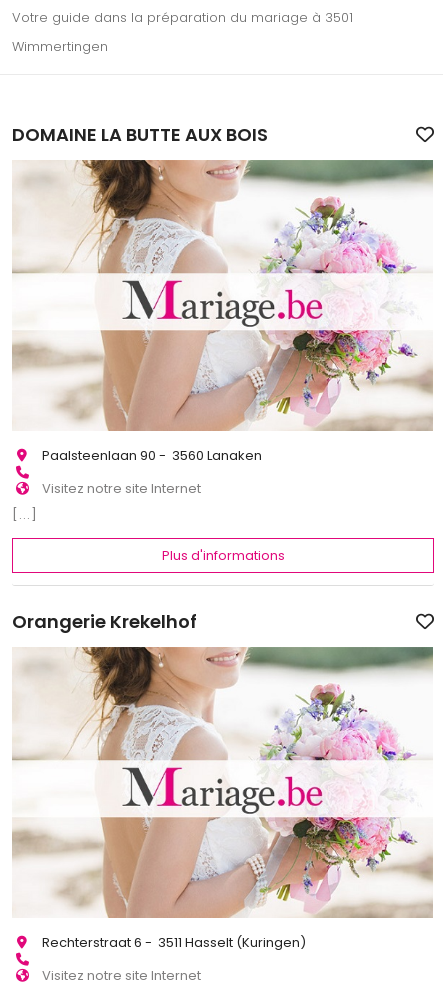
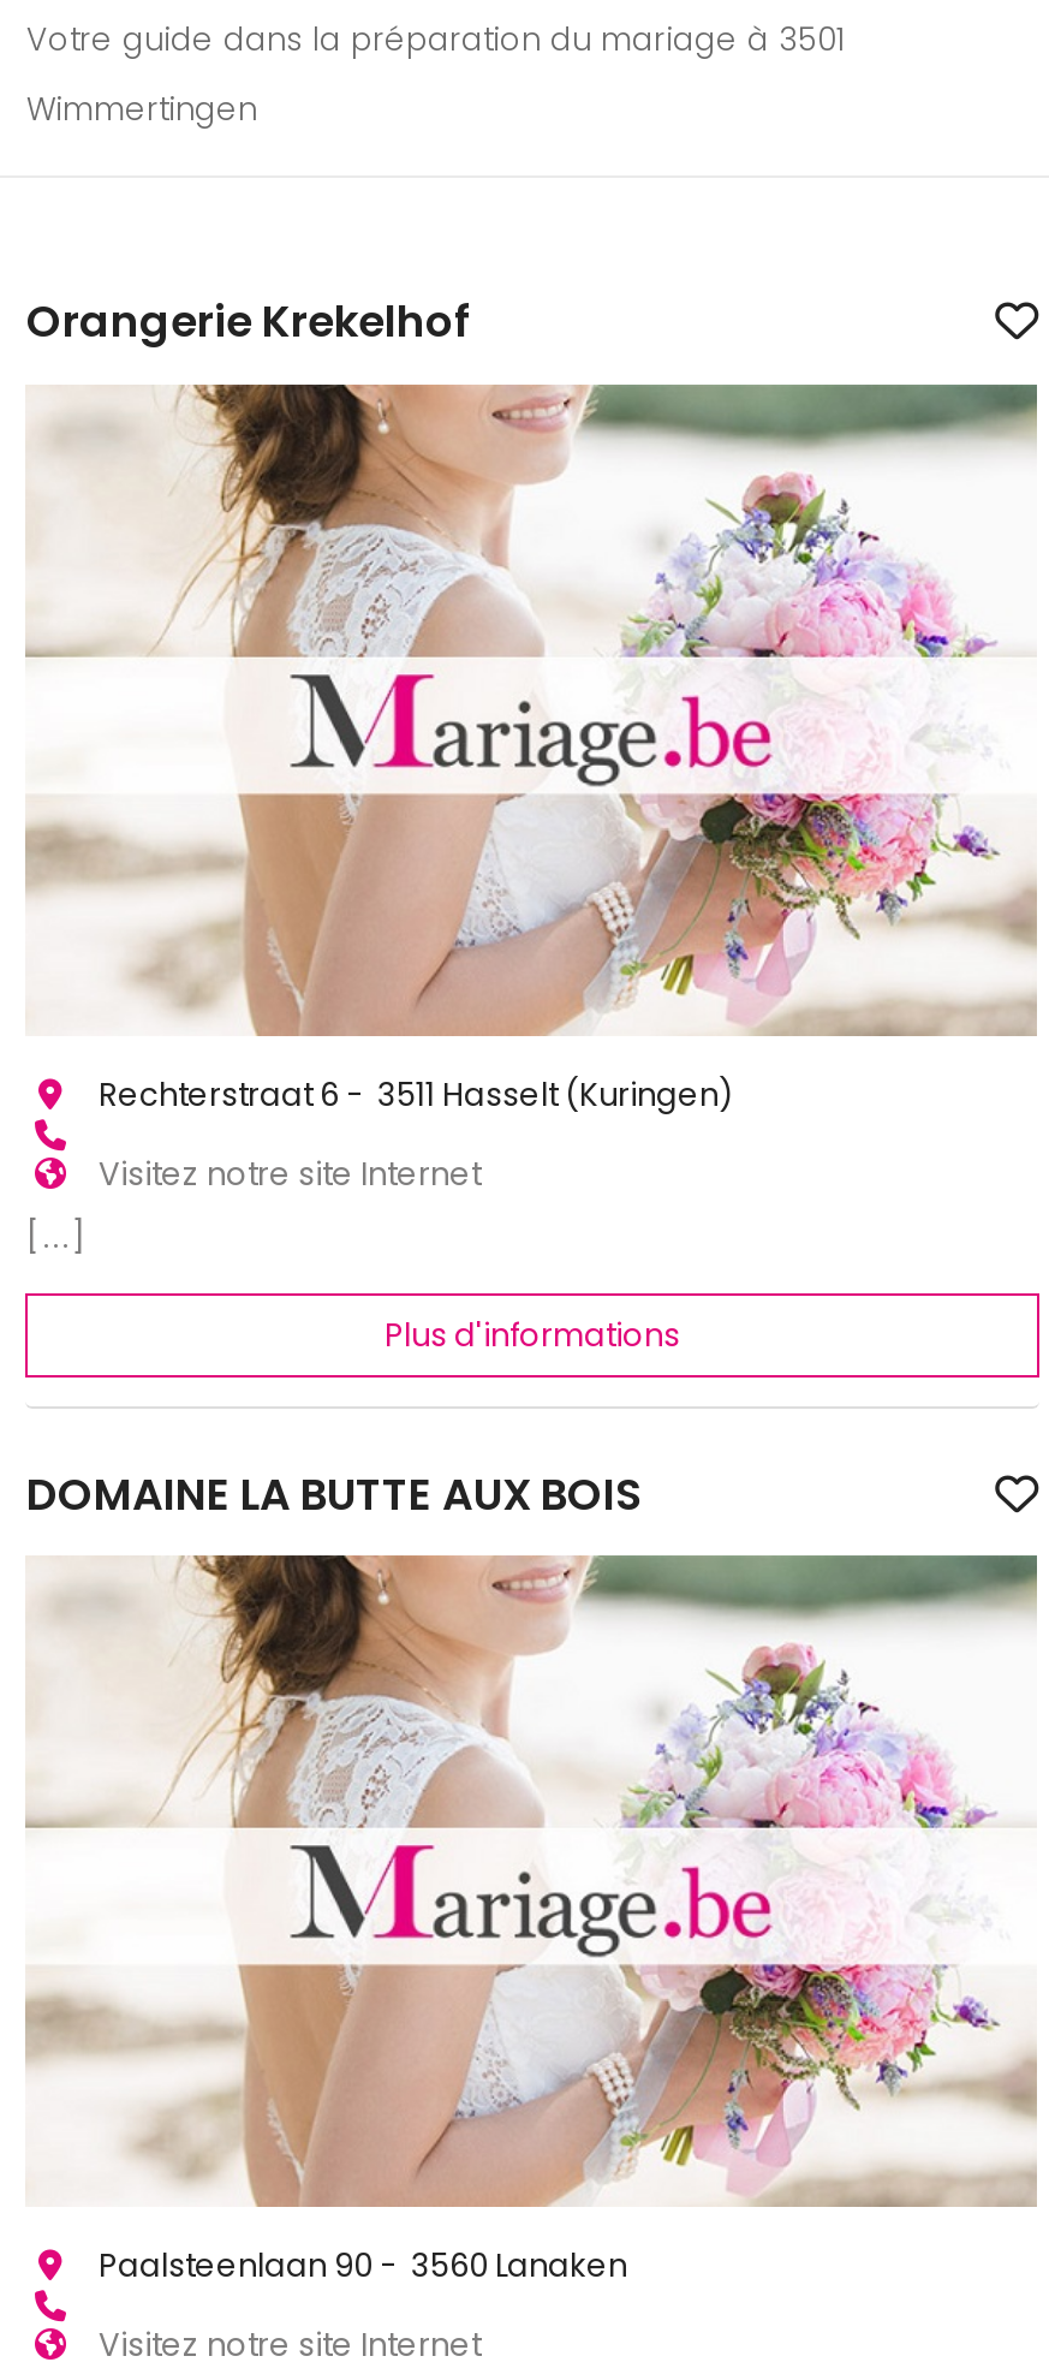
moved [12,121,268,146] -> [26,1465,641,1525]: DOMAINE LA BUTTE AUX BOIS
moved [42,446,262,465] -> [98,2244,627,2290]: Paalsteenlaan 90 - 3560 Lanaken
moved [12,609,197,634] -> [26,292,471,352]: Orangerie Krekelhof
moved [42,933,306,952] -> [98,1071,733,1117]: Rechterstraat 6 - 3511 Hasselt (Kuringen)

